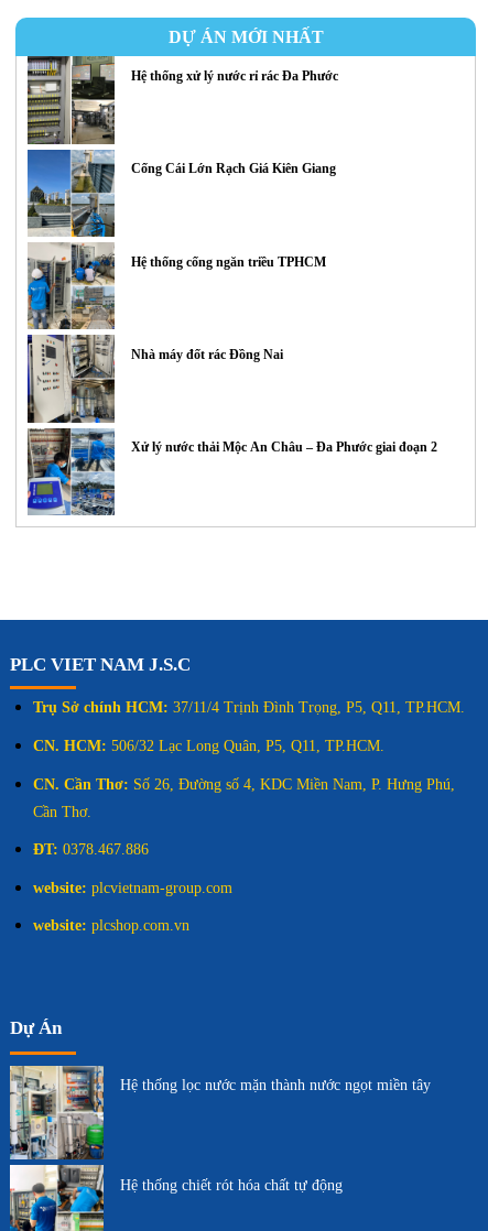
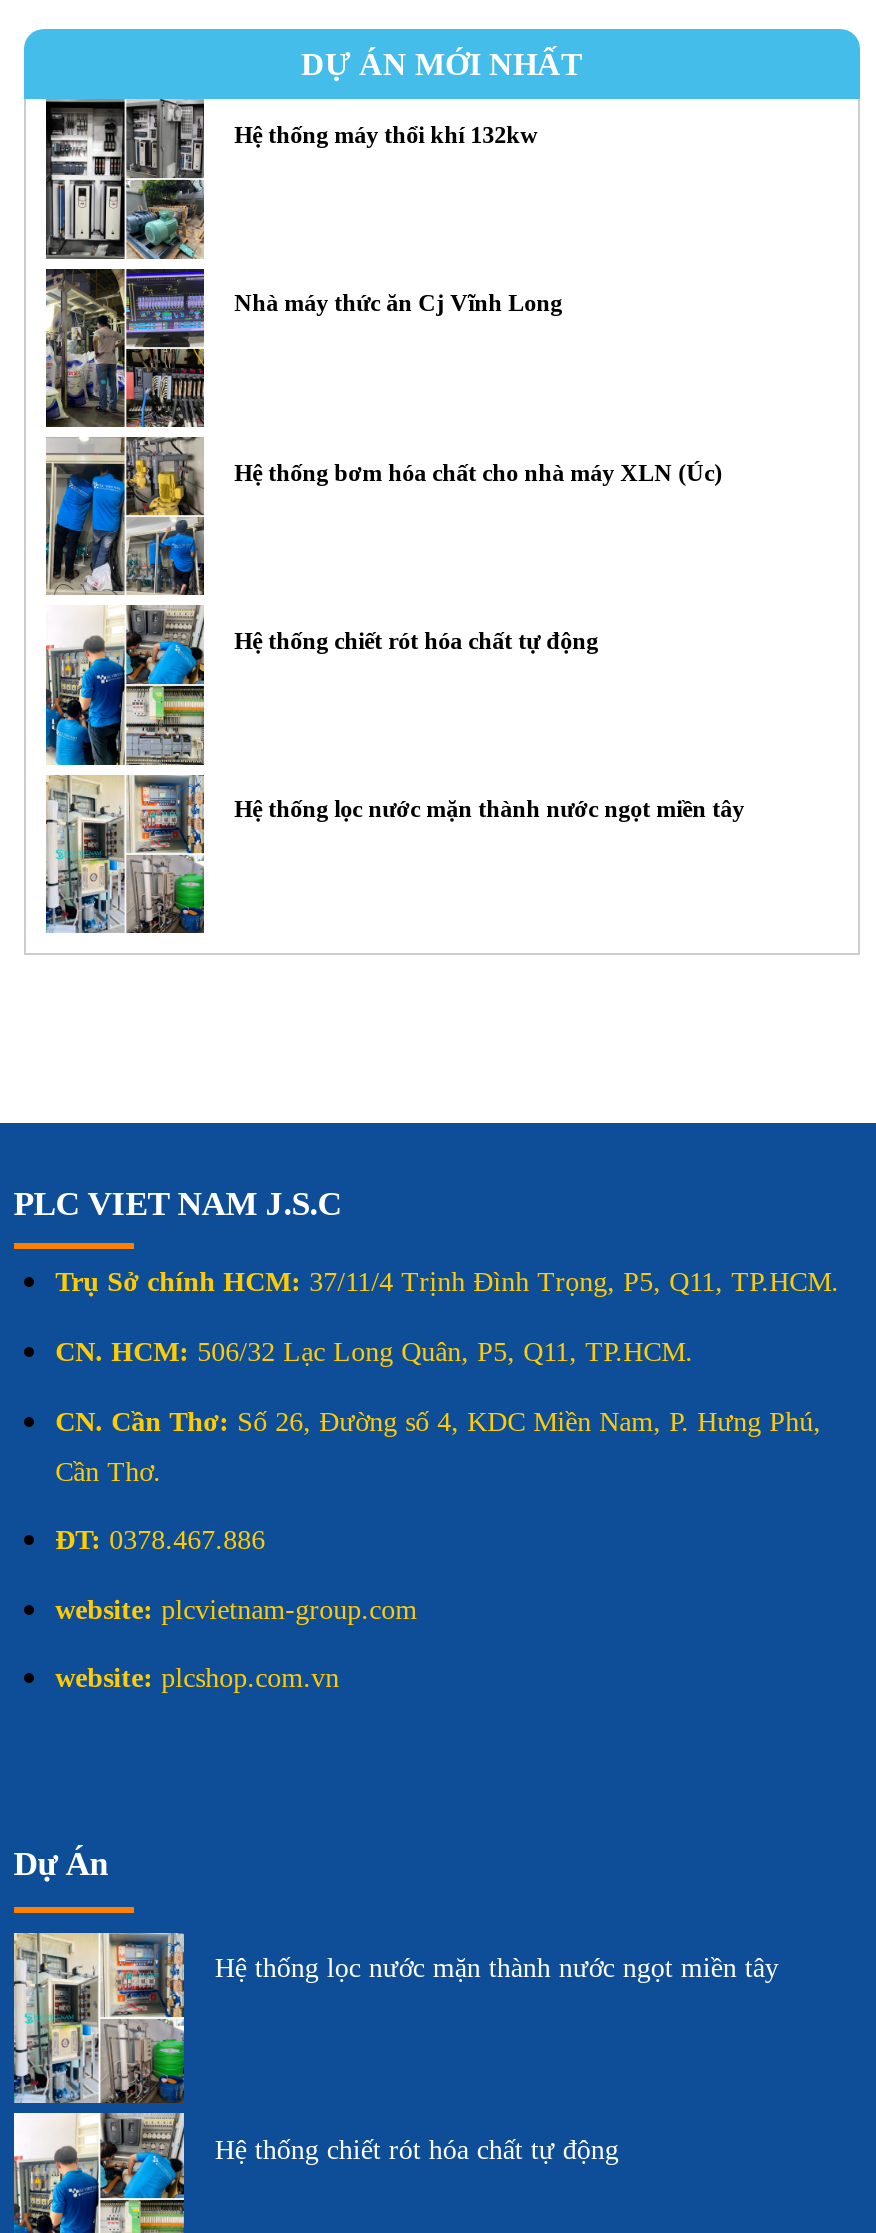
[26,55,338,515] [image] | Hệ thống xử lý nước rỉ rác Đa Phước -> [44,97,538,935] [image] | Hệ thống máy thổi khí 132kw
[131,161,336,177] Cống Cái Lớn Rạch Giá Kiên Giang -> [234,290,562,318] Nhà máy thức ăn Cj Vĩnh Long
[131,254,326,269] Hệ thống cống ngăn triều TPHCM -> [234,458,722,486] Hệ thống bơm hóa chất cho nhà máy XLN (Úc)
[131,347,283,362] Nhà máy đốt rác Đồng Nai -> [234,627,598,655] Hệ thống chiết rót hóa chất tự động
[131,440,437,455] Xử lý nước thải Mộc An Châu – Đa Phước giai đoạn 2 -> [234,796,744,824] Hệ thống lọc nước mặn thành nước ngọt miền tây

